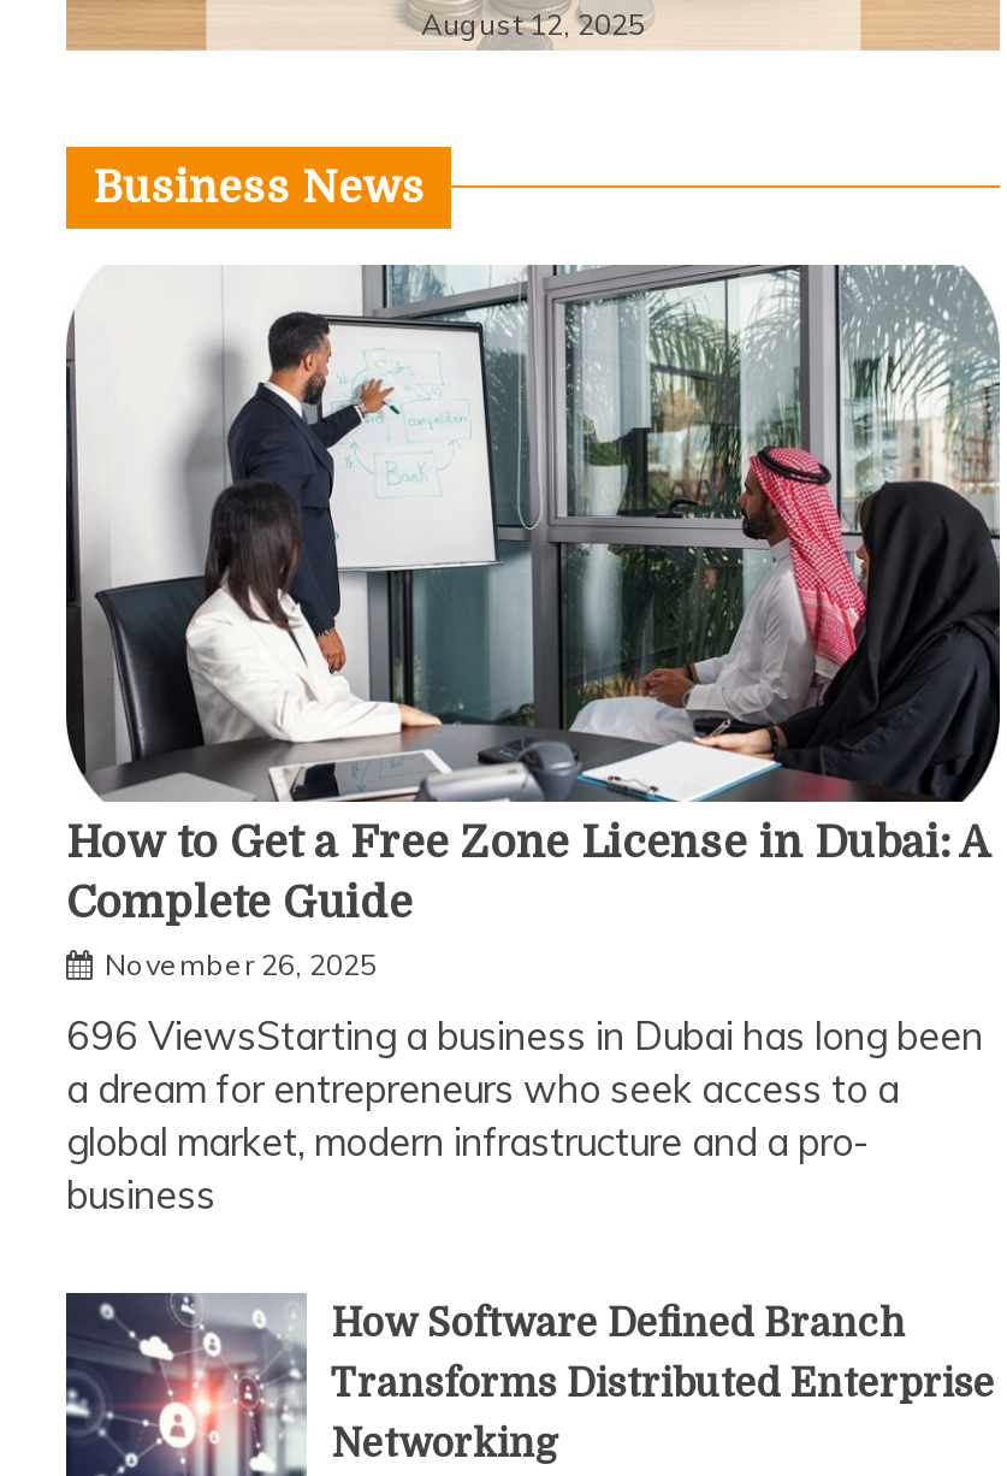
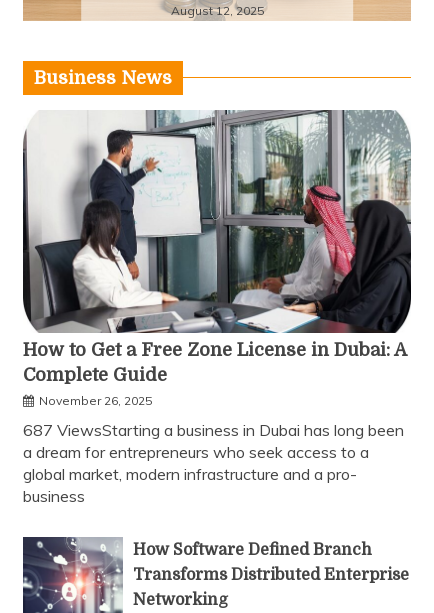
[66,1012,983,1060] 696 ViewsStarting a business in Dubai has long been -> [23,420,404,440] 687 ViewsStarting a business in Dubai has long been

